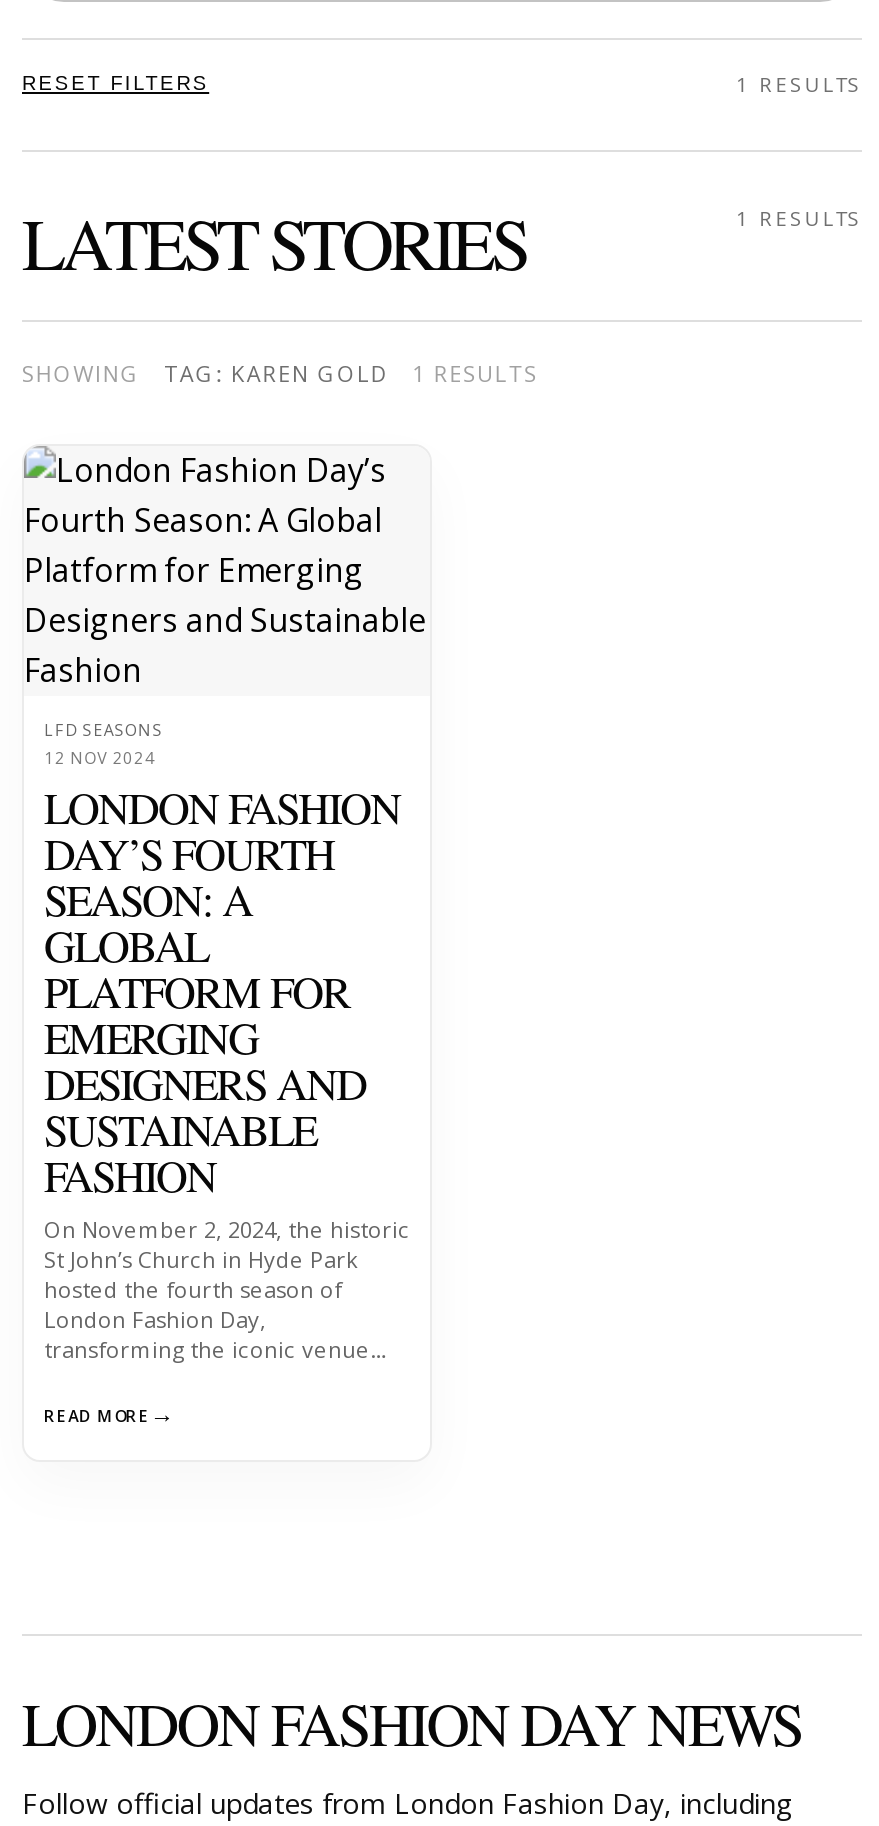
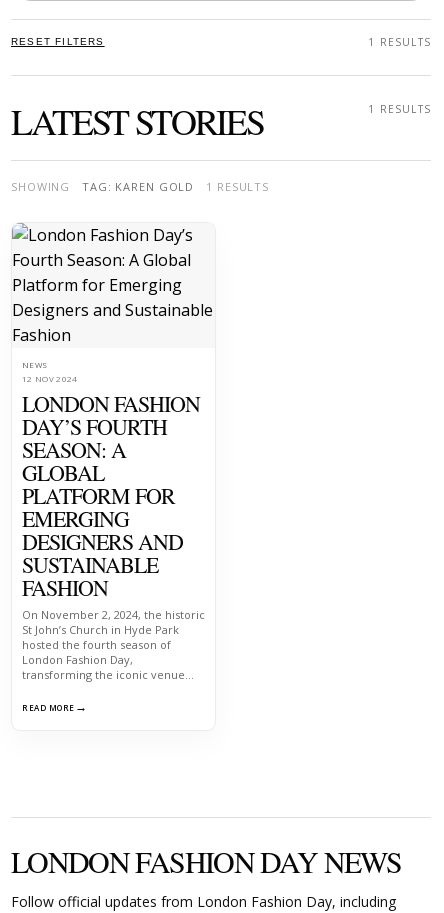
[44,718,163,740] LFD SEASONS -> [22,359,47,370] NEWS

